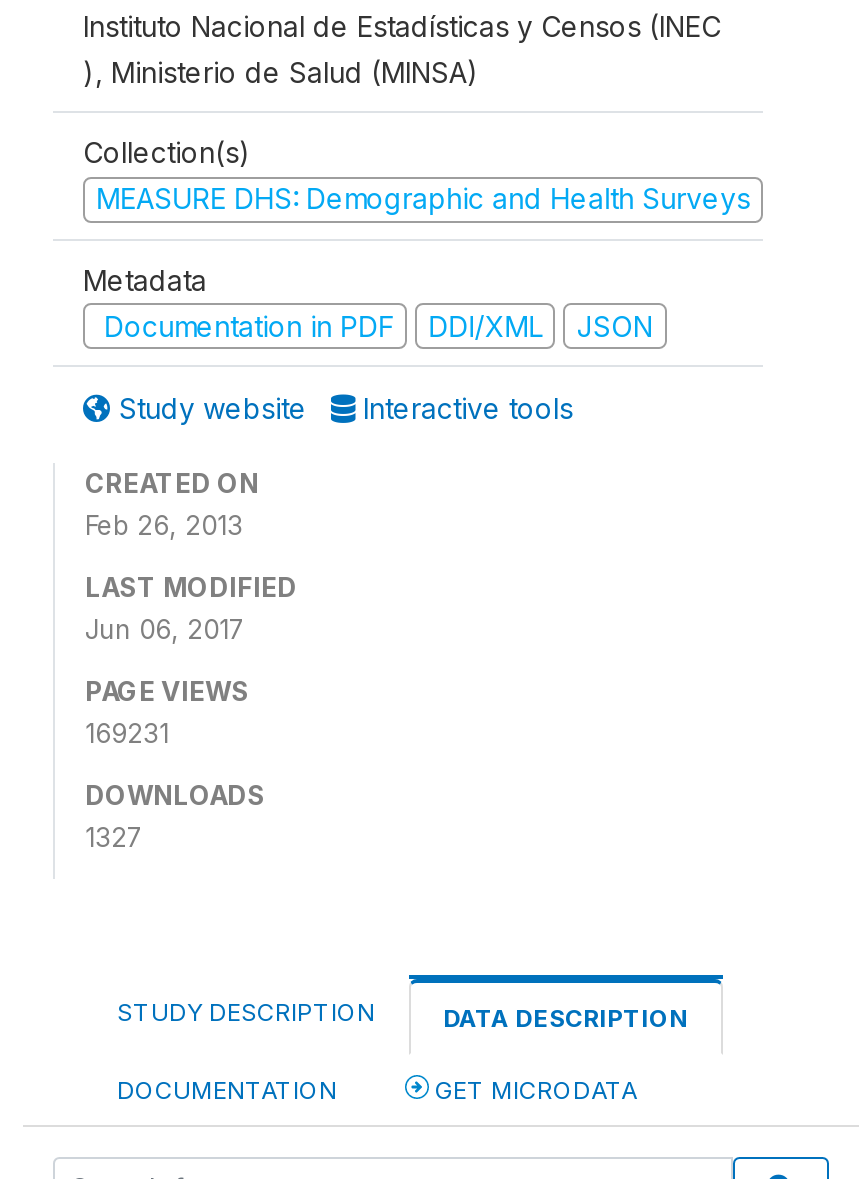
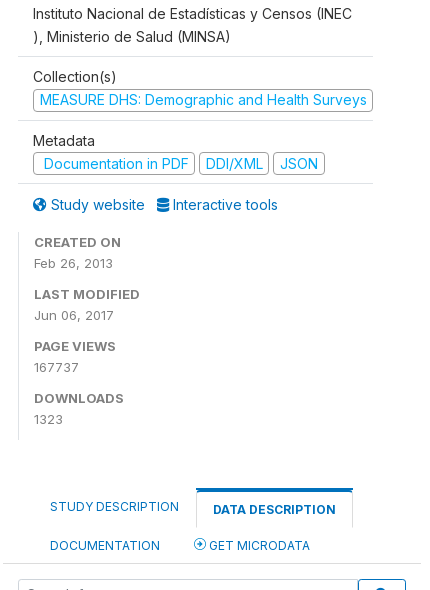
[85,717,169,749] 169231 -> [34,359,79,375] 167737
[85,821,143,853] 1327 -> [34,411,63,427] 1323

